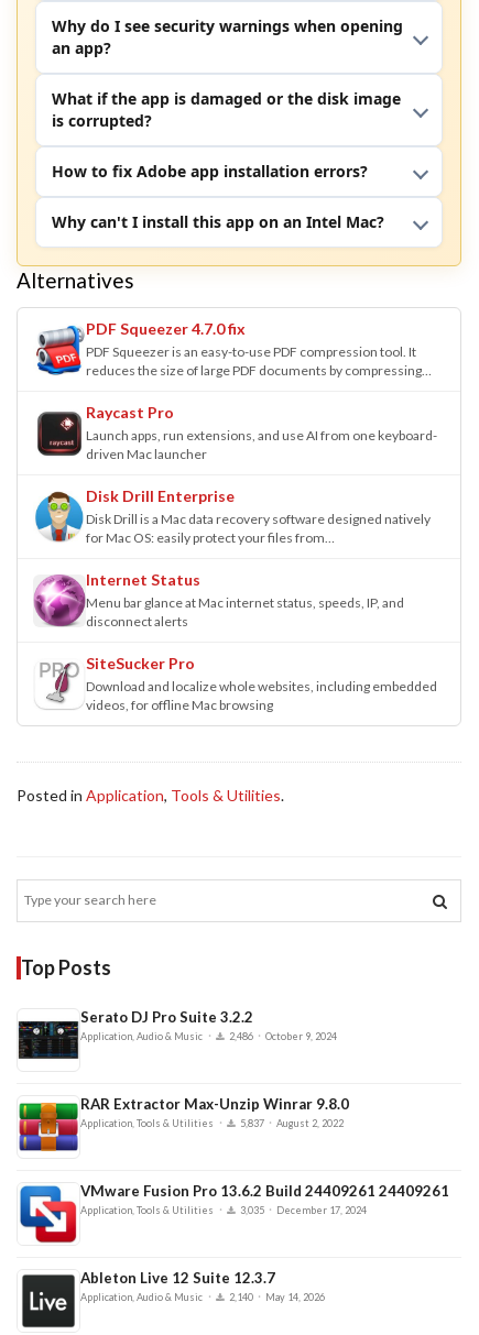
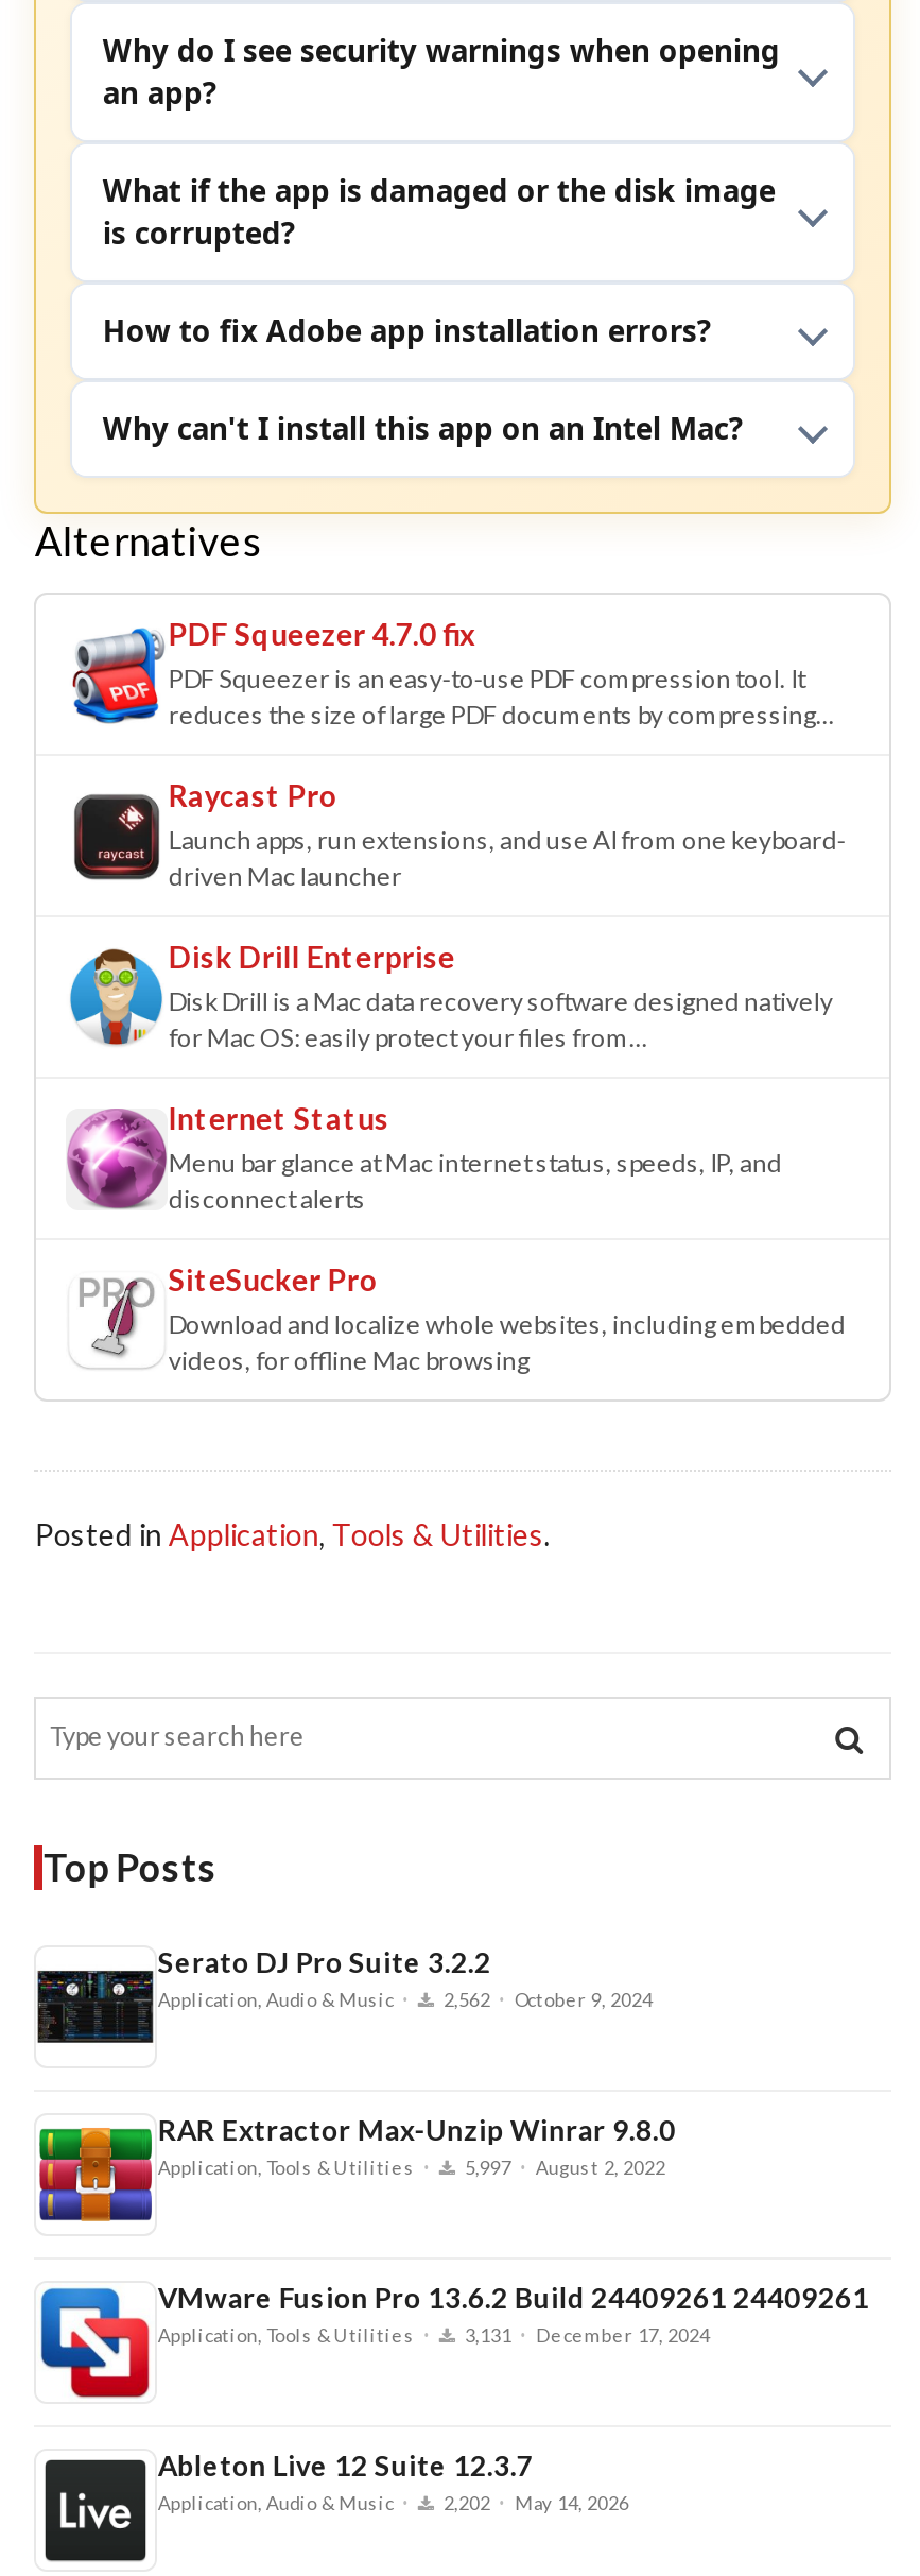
[81,1028,337,1043] Application, Audio & Music · 2,486 · October 9, 2024 -> [158,1984,652,2012] Application, Audio & Music · 2,562 · October 9, 2024
[81,1115,344,1130] Application, Tools & Utilities · 5,837 · August 2, 2022 -> [158,2152,665,2180] Application, Tools & Utilities · 5,997 · August 2, 2022
[81,1202,367,1217] Application, Tools & Utilities · 3,035 · December 17, 2024 -> [158,2320,709,2347] Application, Tools & Utilities · 3,131 · December 17, 2024
[81,1289,325,1304] Application, Audio & Music · 2,140 · May 14, 2026 -> [158,2488,629,2515] Application, Audio & Music · 2,202 · May 14, 2026

